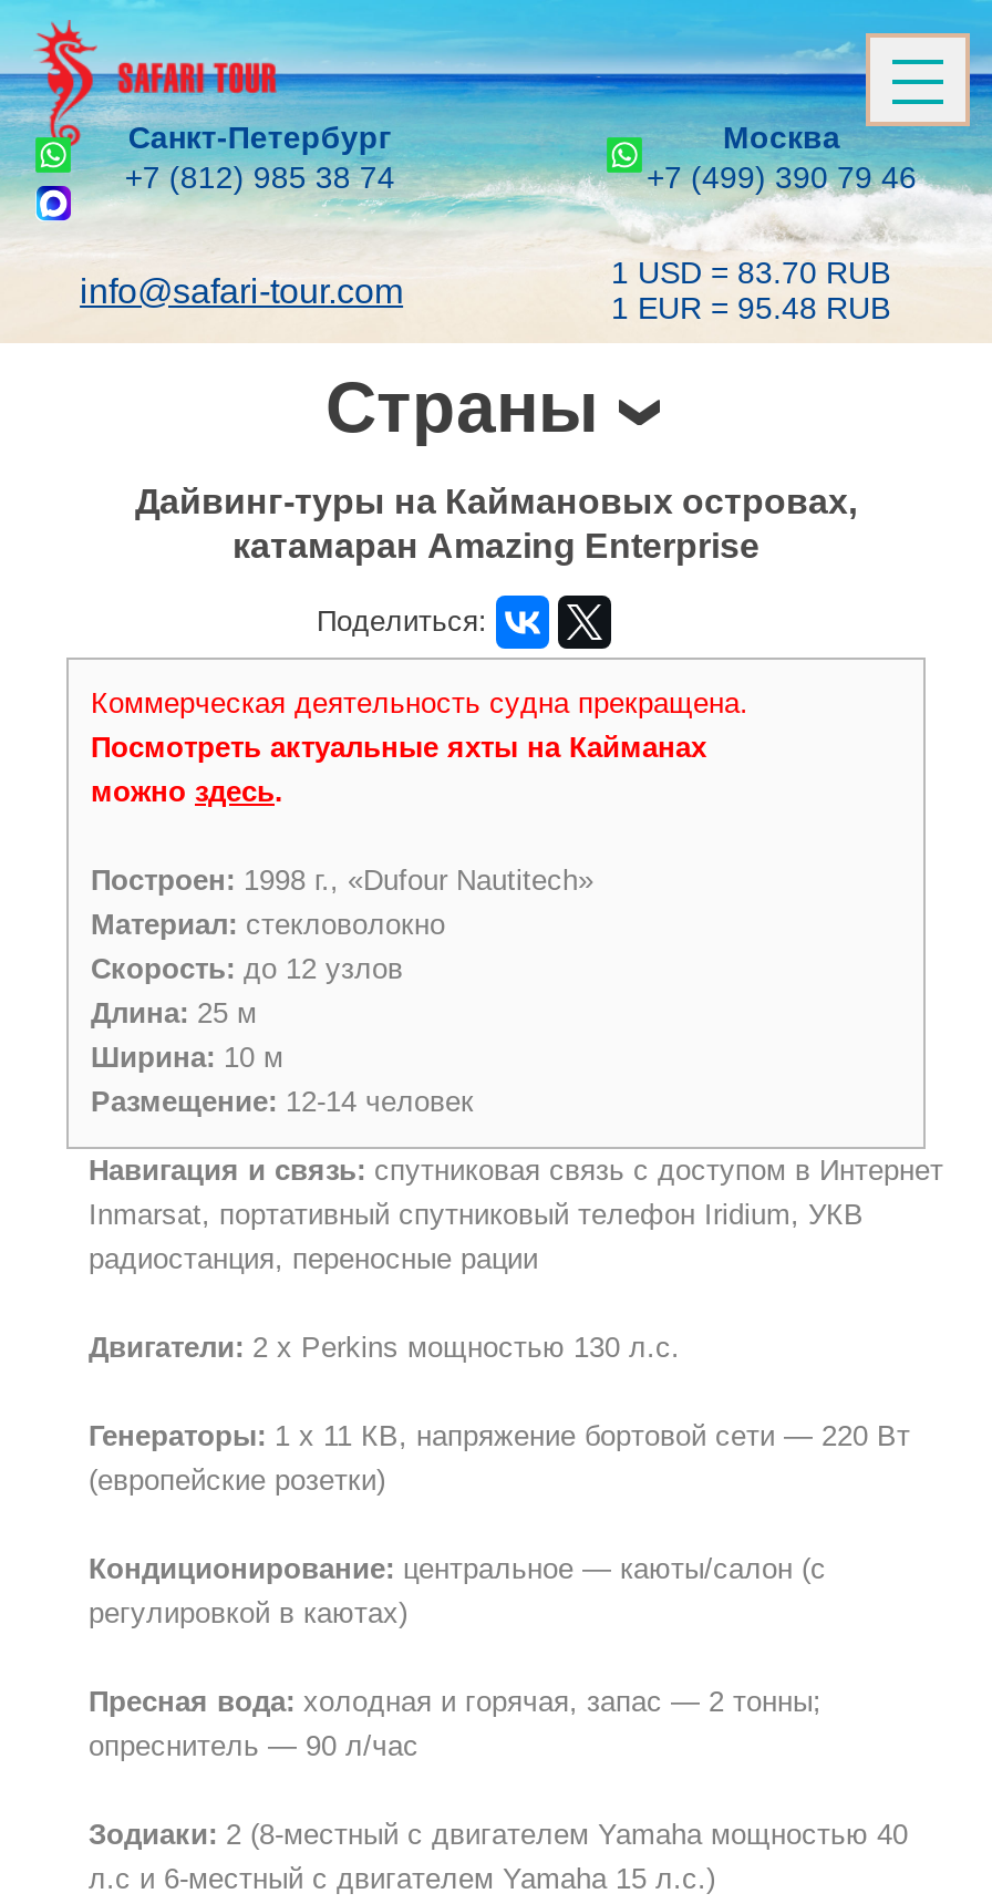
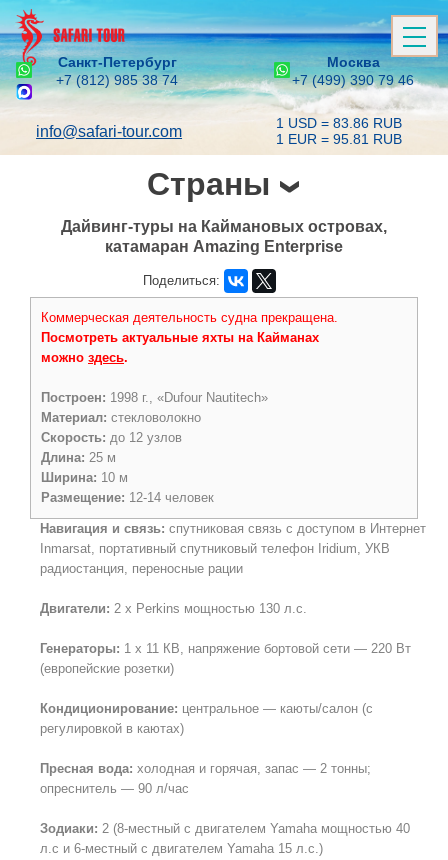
[611,255,890,290] 1 USD = 83.70 RUB -> [276,115,402,131] 1 USD = 83.86 RUB
[611,290,890,325] 1 EUR = 95.48 RUB -> [276,131,402,147] 1 EUR = 95.81 RUB

